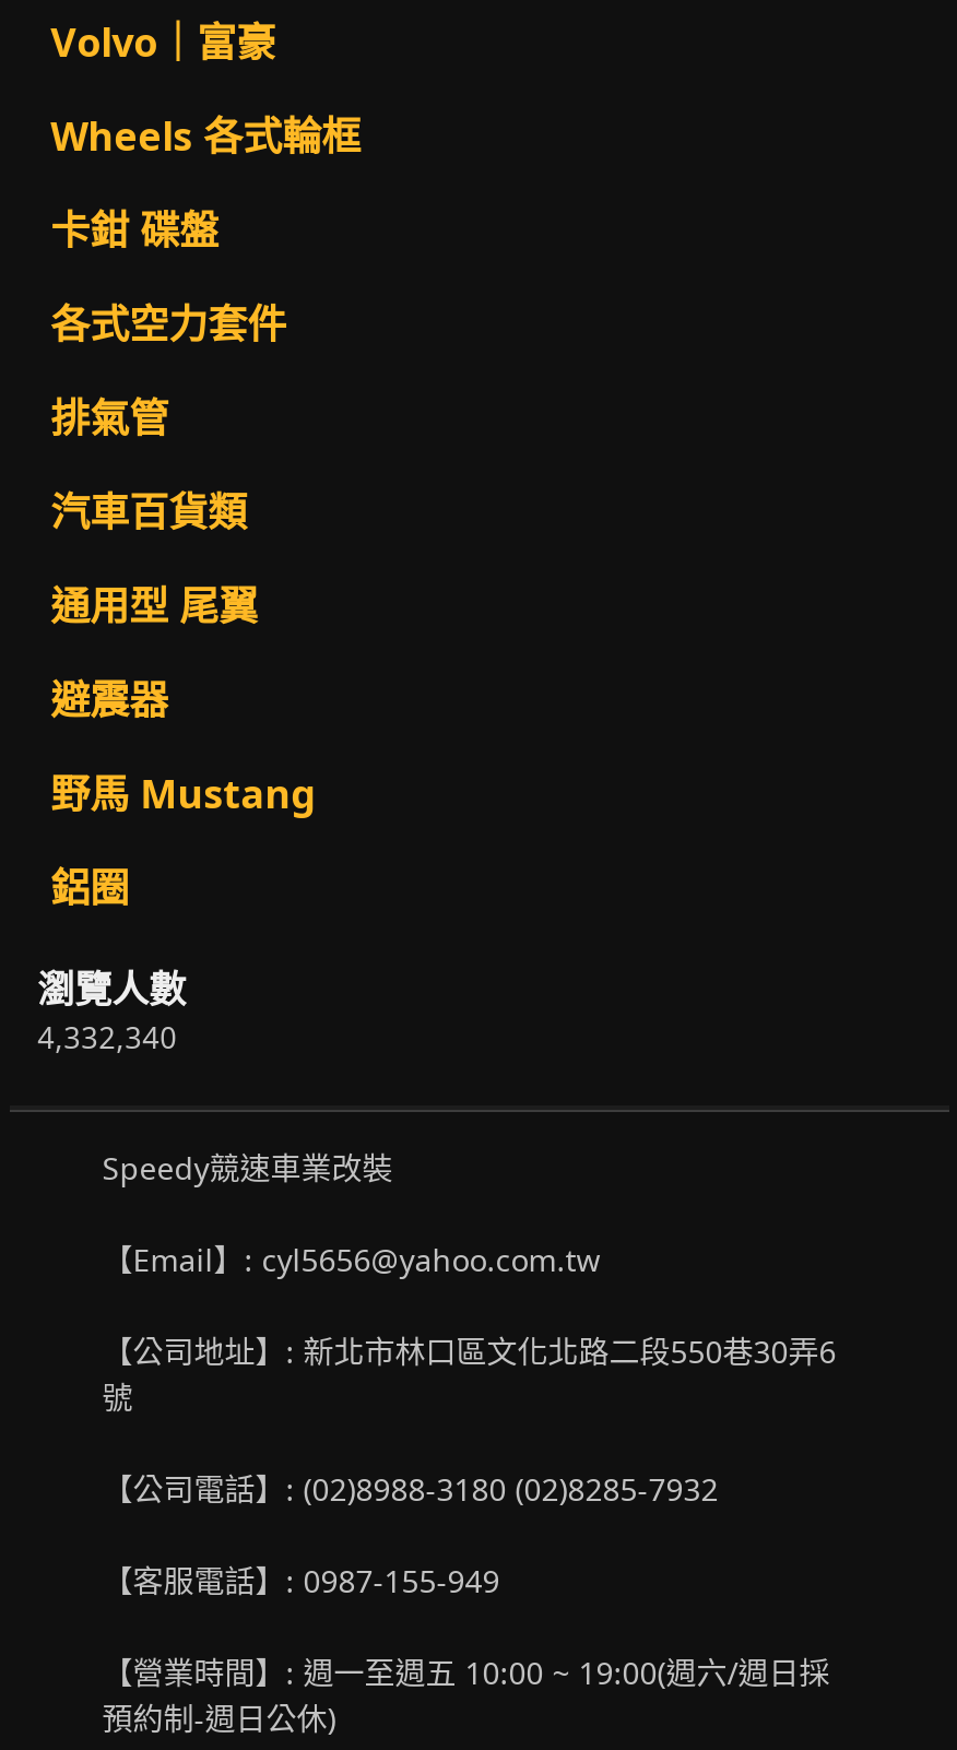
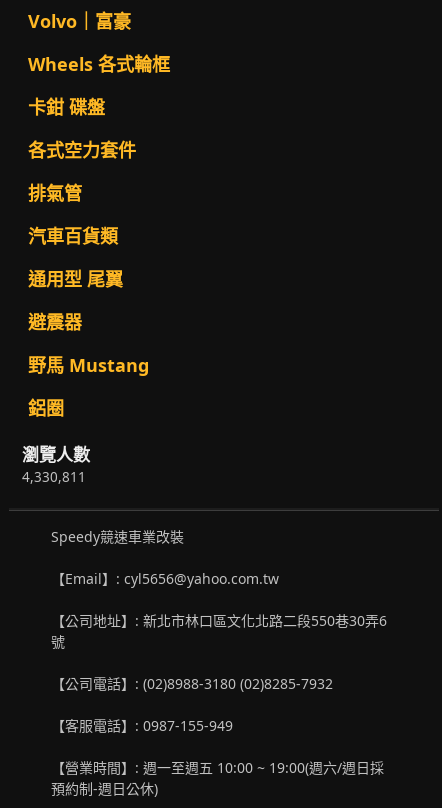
[37,1019,177,1058] 4,332,340 -> [22,468,86,486] 4,330,811

